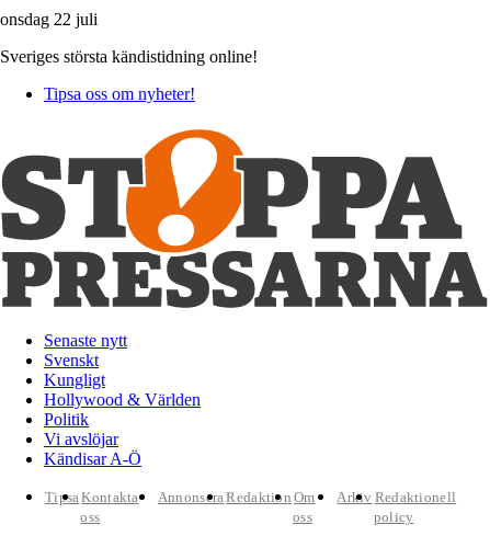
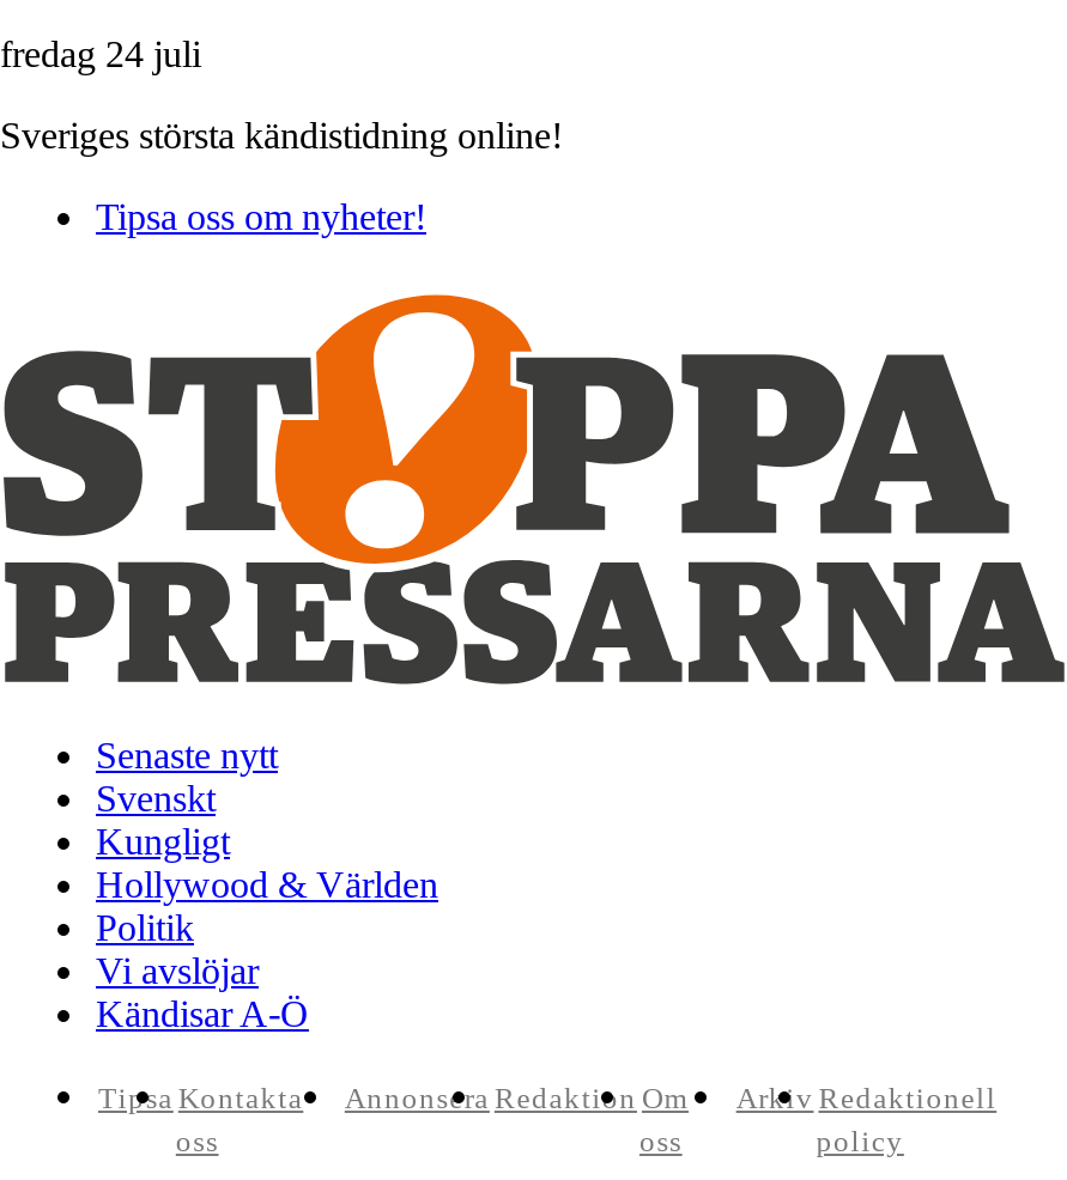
[0,10,98,28] onsdag 22 juli -> [0,34,201,74] fredag 24 juli

